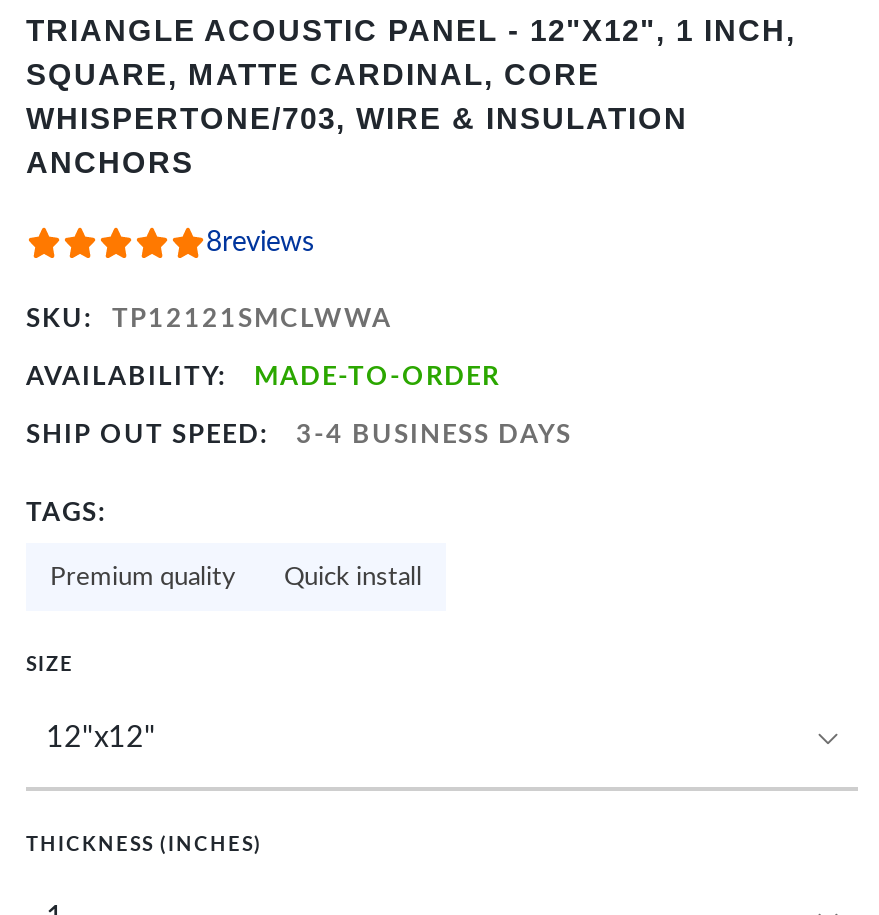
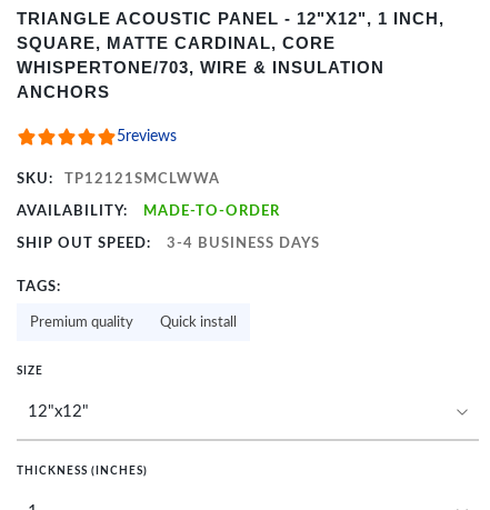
[206,229,314,257] 8reviews -> [117,129,177,144] 5reviews

